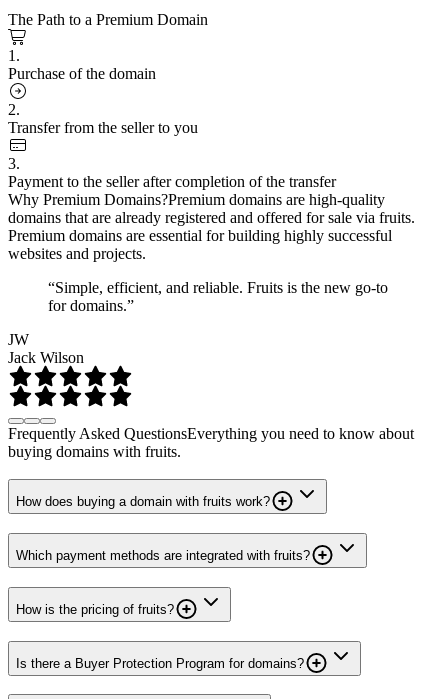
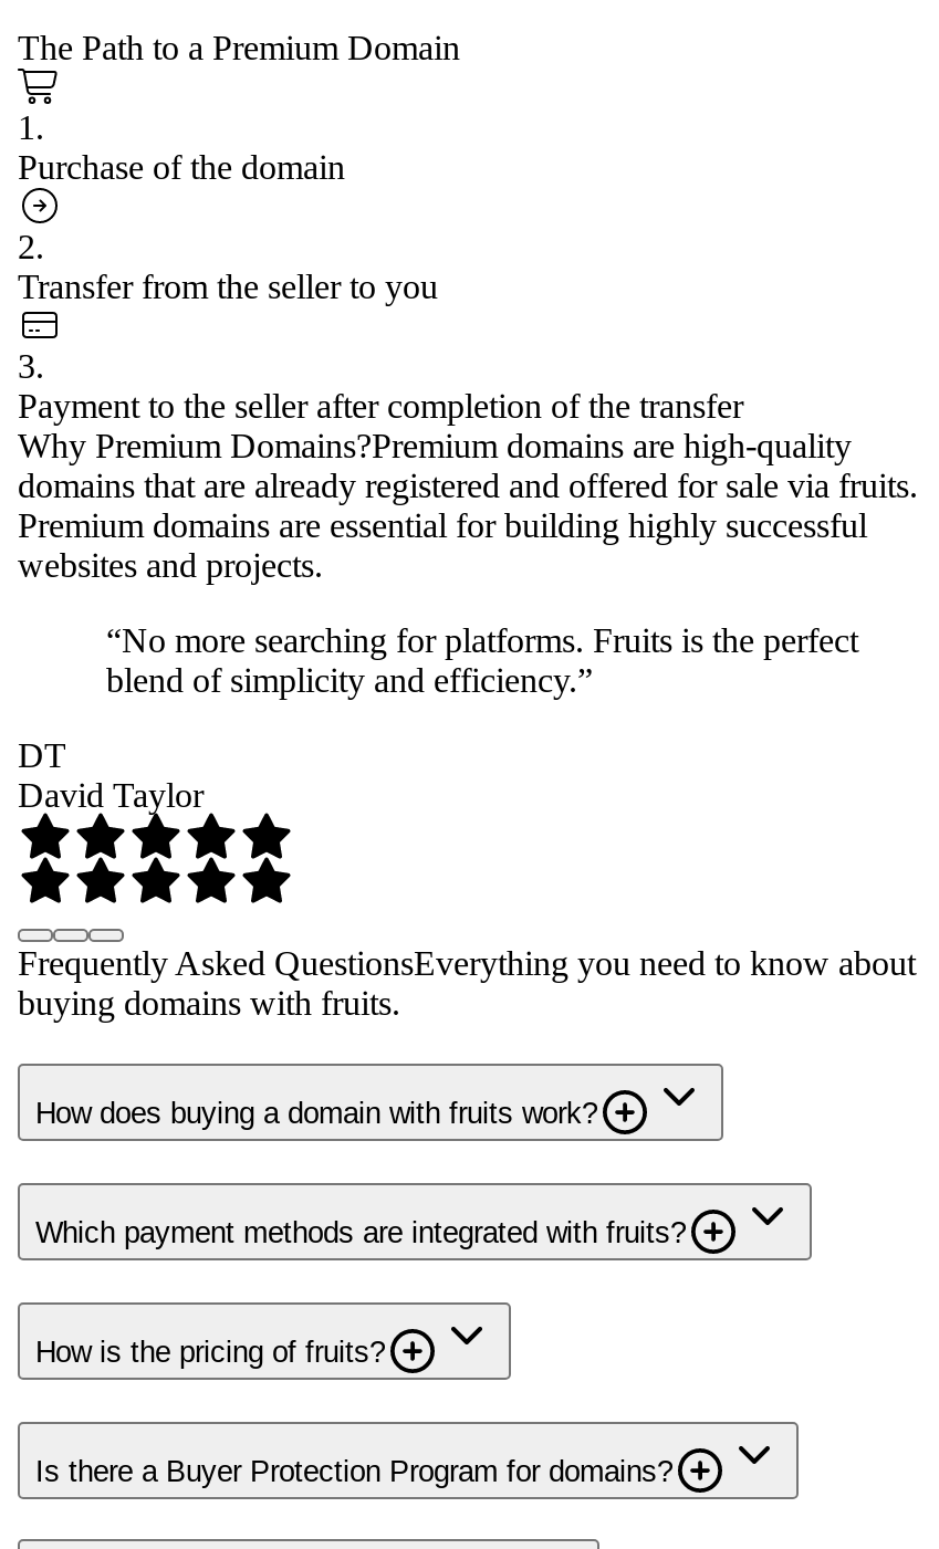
[48,279,388,314] “Simple, efficient, and reliable. Fruits is the new go-to | for domains.” -> [106,620,858,698] “No more searching for platforms. Fruits is the perfect | blend of simplicity and efficiency.”
[8,331,84,366] JW | Jack Wilson -> [18,735,204,813] DT | David Taylor

